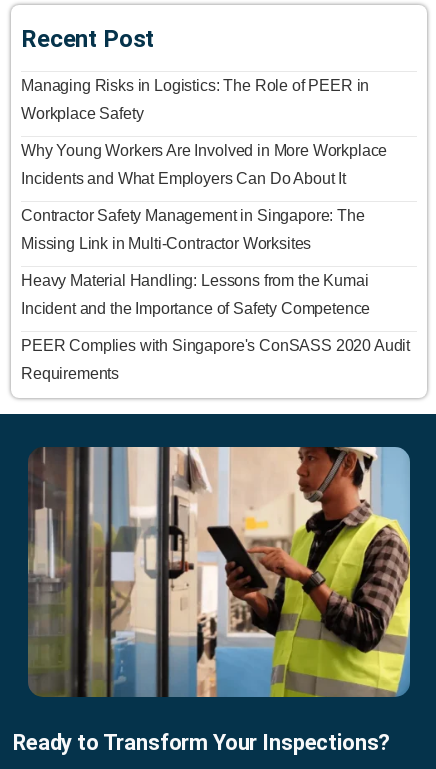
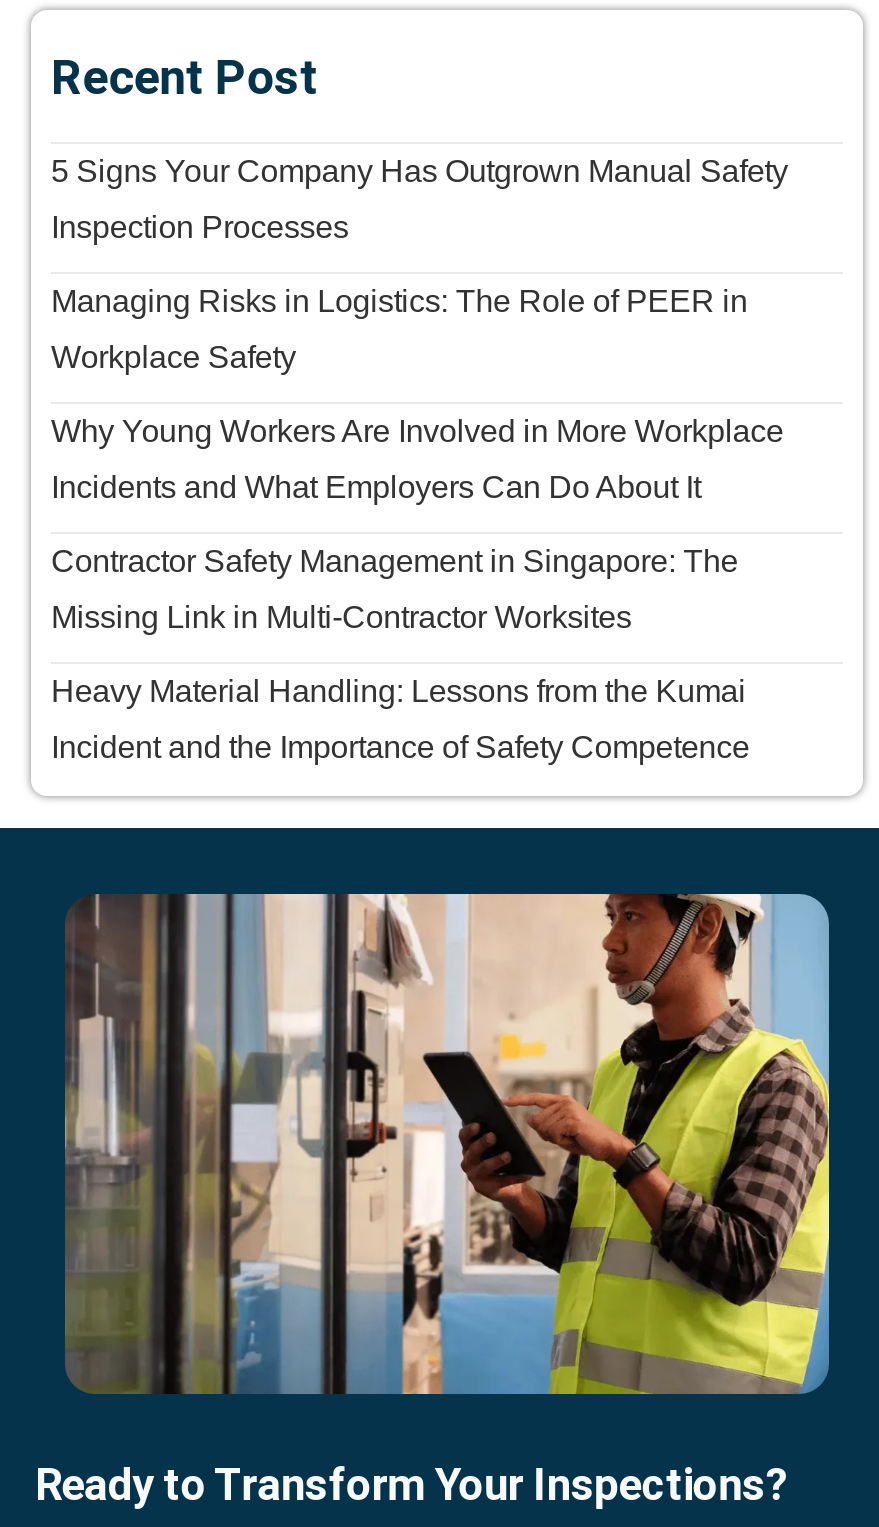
none -> [51,154,788,244] 5 Signs Your Company Has Outgrown Manual Safety | Inspection Processes
moved [21,77,387,317] -> [51,284,784,764]: Managing Risks in Logistics: The Role of PEER in | Workplace Safety | Why Young Workers Are Involved in More Workplace | Incidents and What Employers Can Do About It | Contractor Safety Management in Singapore: The | Missing Link in Multi-Contractor Worksites | Heavy Material Handling: Lessons from the Kumai | Incident and the Importance of Safety Competence
[21,337,410,382] PEER Complies with Singapore's ConSASS 2020 Audit | Requirements -> none

